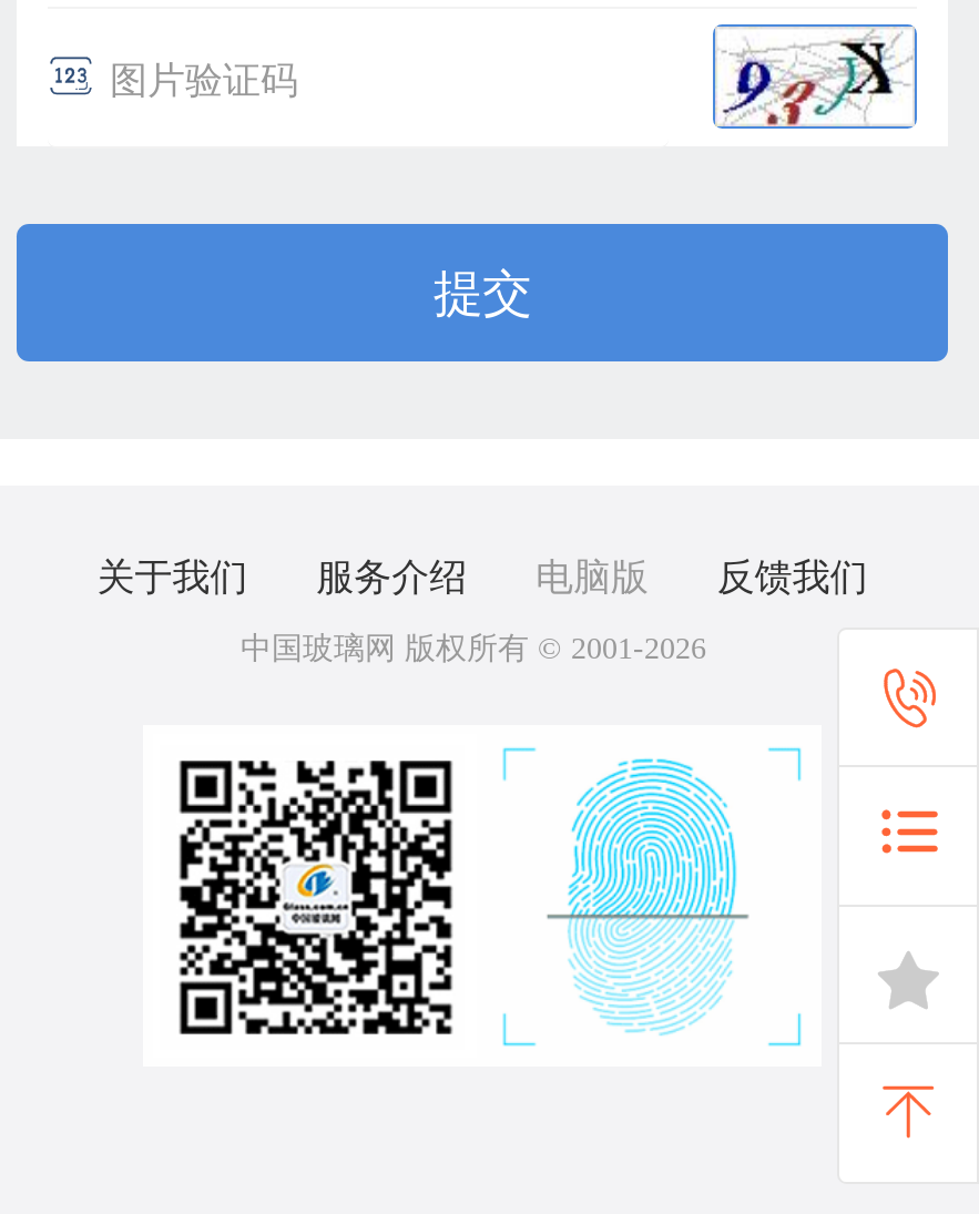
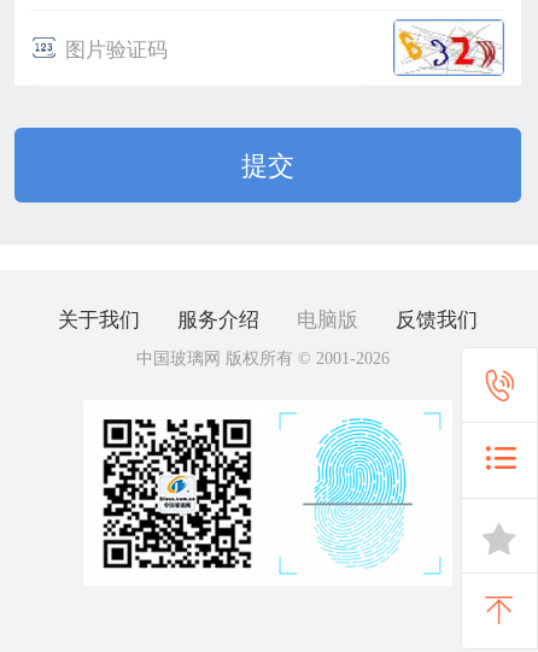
[722,33,901,126] [image] -> [398,25,499,74] [image]

